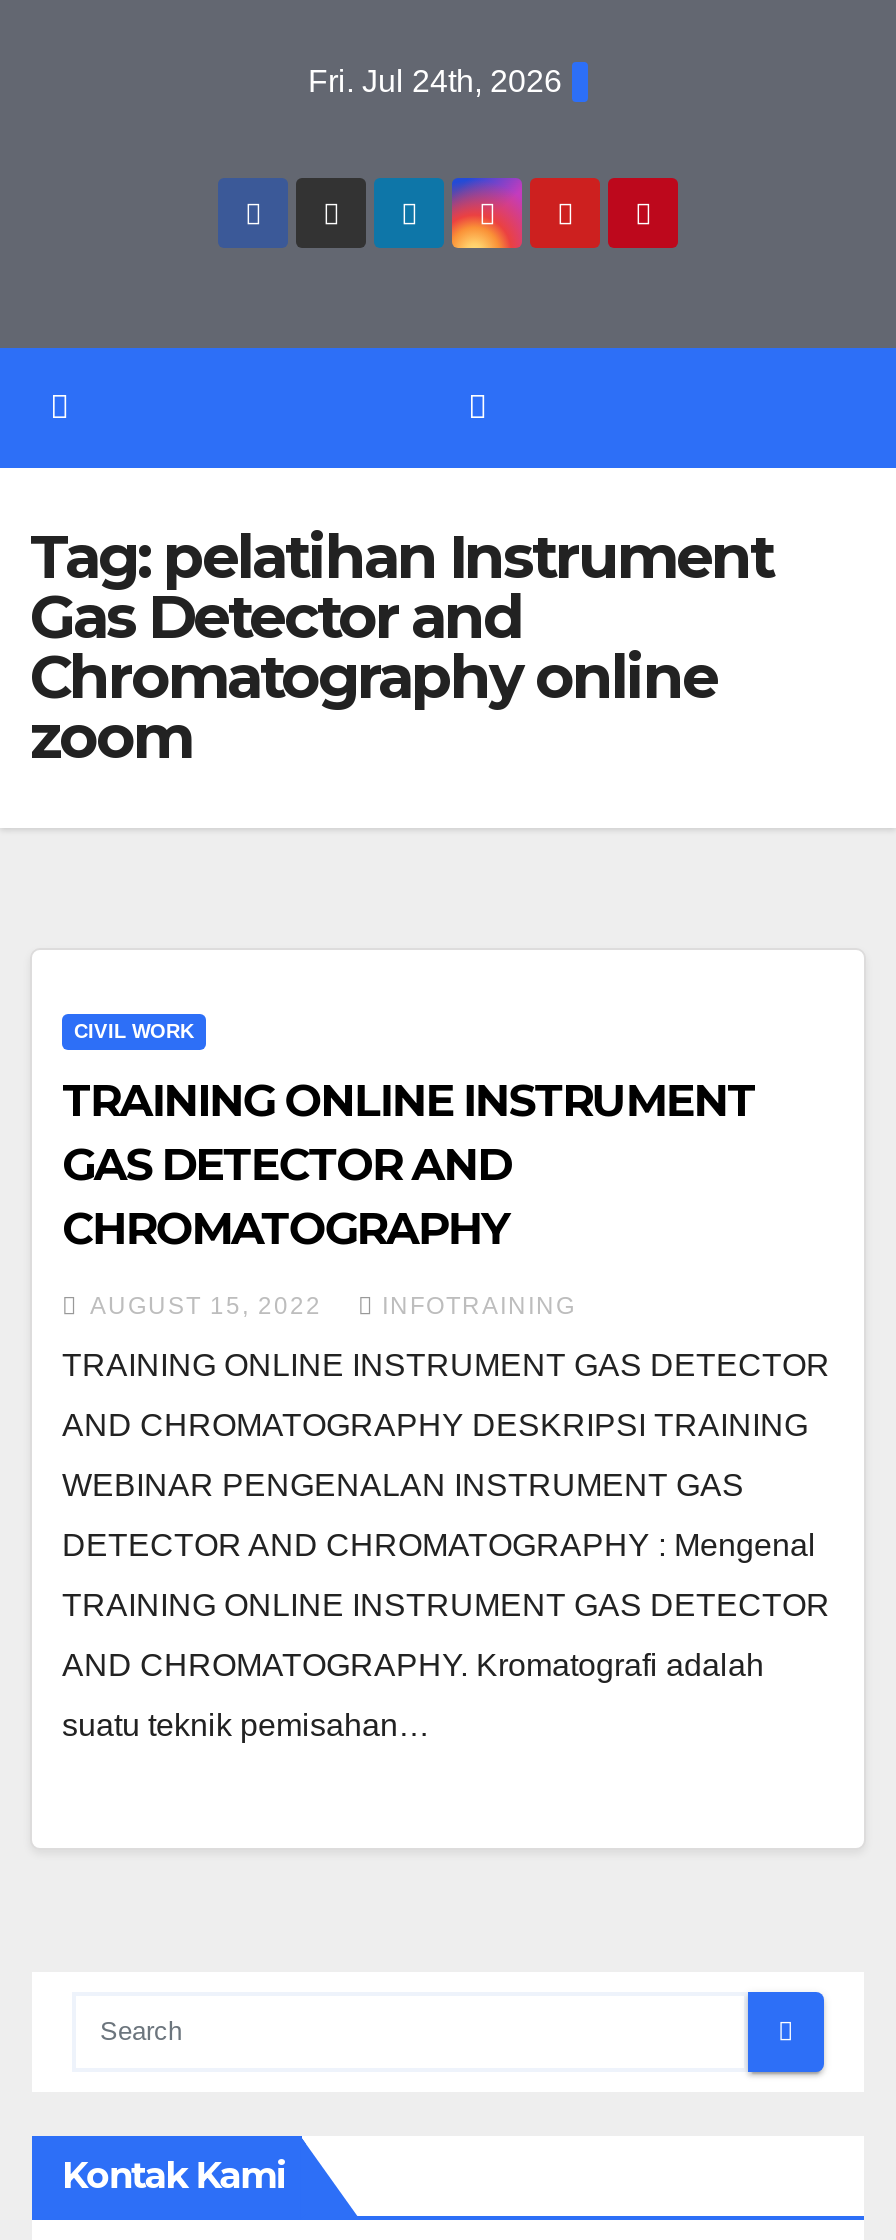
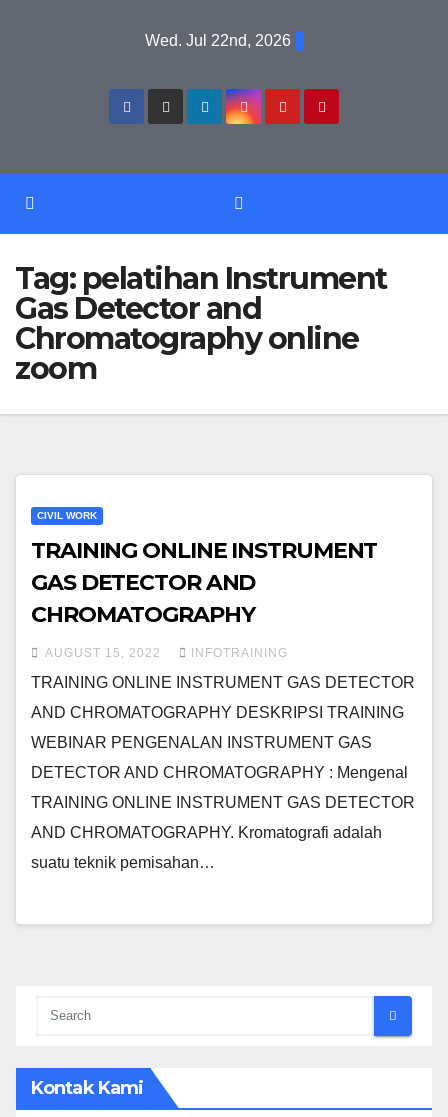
[308,64,562,98] Fri. Jul 24th, 2026 -> [144,32,290,49] Wed. Jul 22nd, 2026

